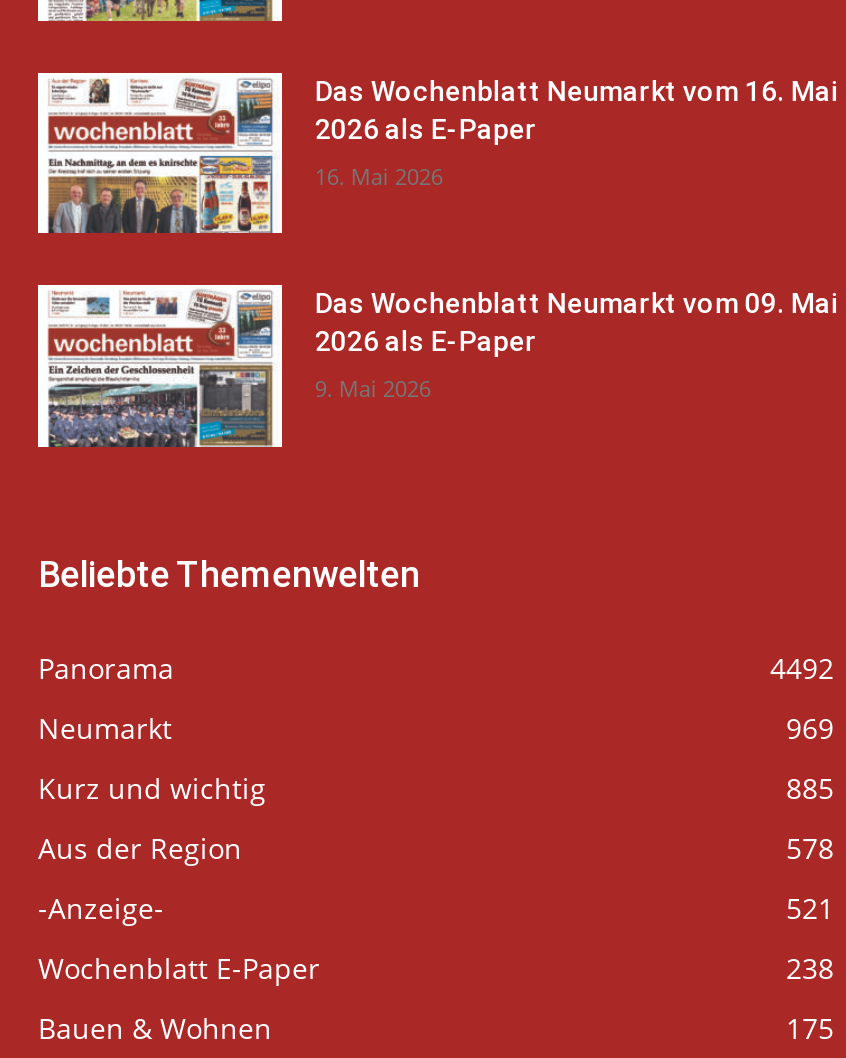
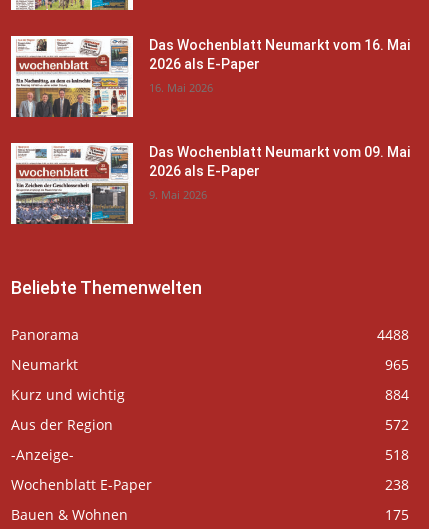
[770,649,834,687] 4492 -> [377,324,409,343] 4488
[786,709,834,747] 969 -> [385,354,409,373] 965
[786,769,834,807] 885 -> [385,384,409,403] 884
[786,829,834,867] 578 -> [385,414,409,433] 572
[786,889,834,927] 521 -> [385,444,409,463] 518

